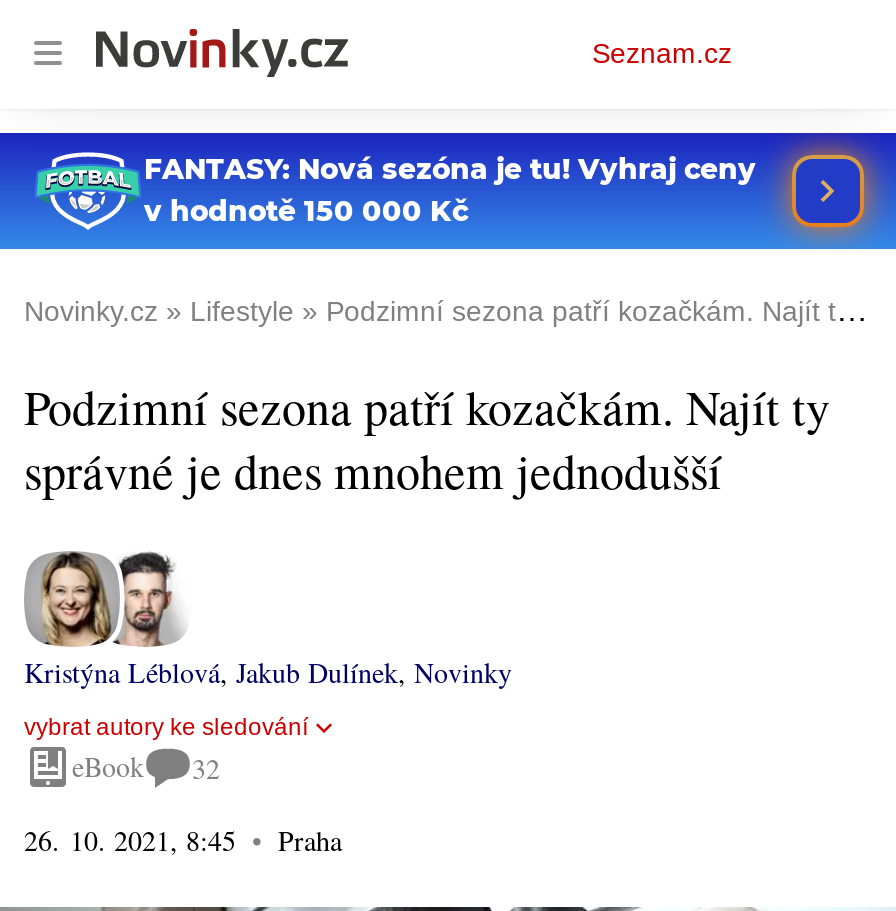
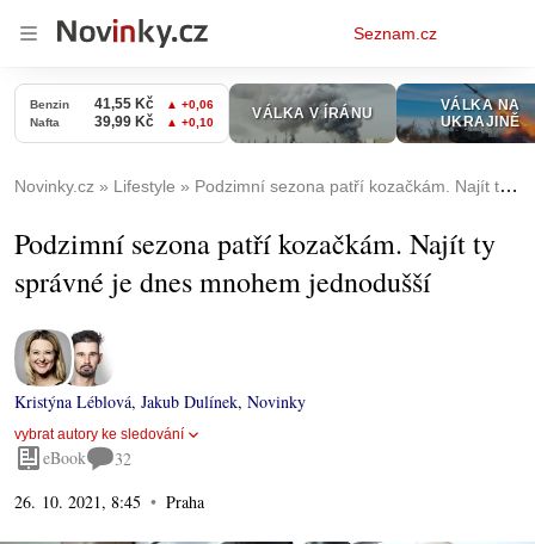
[6,131,890,251] [image] -> [4,81,531,149] [image]

